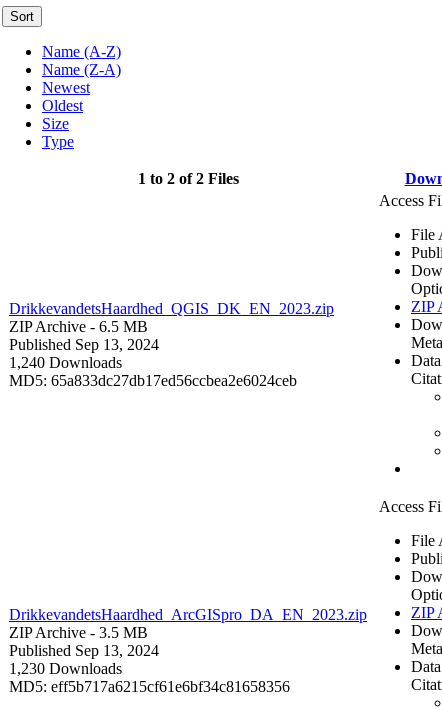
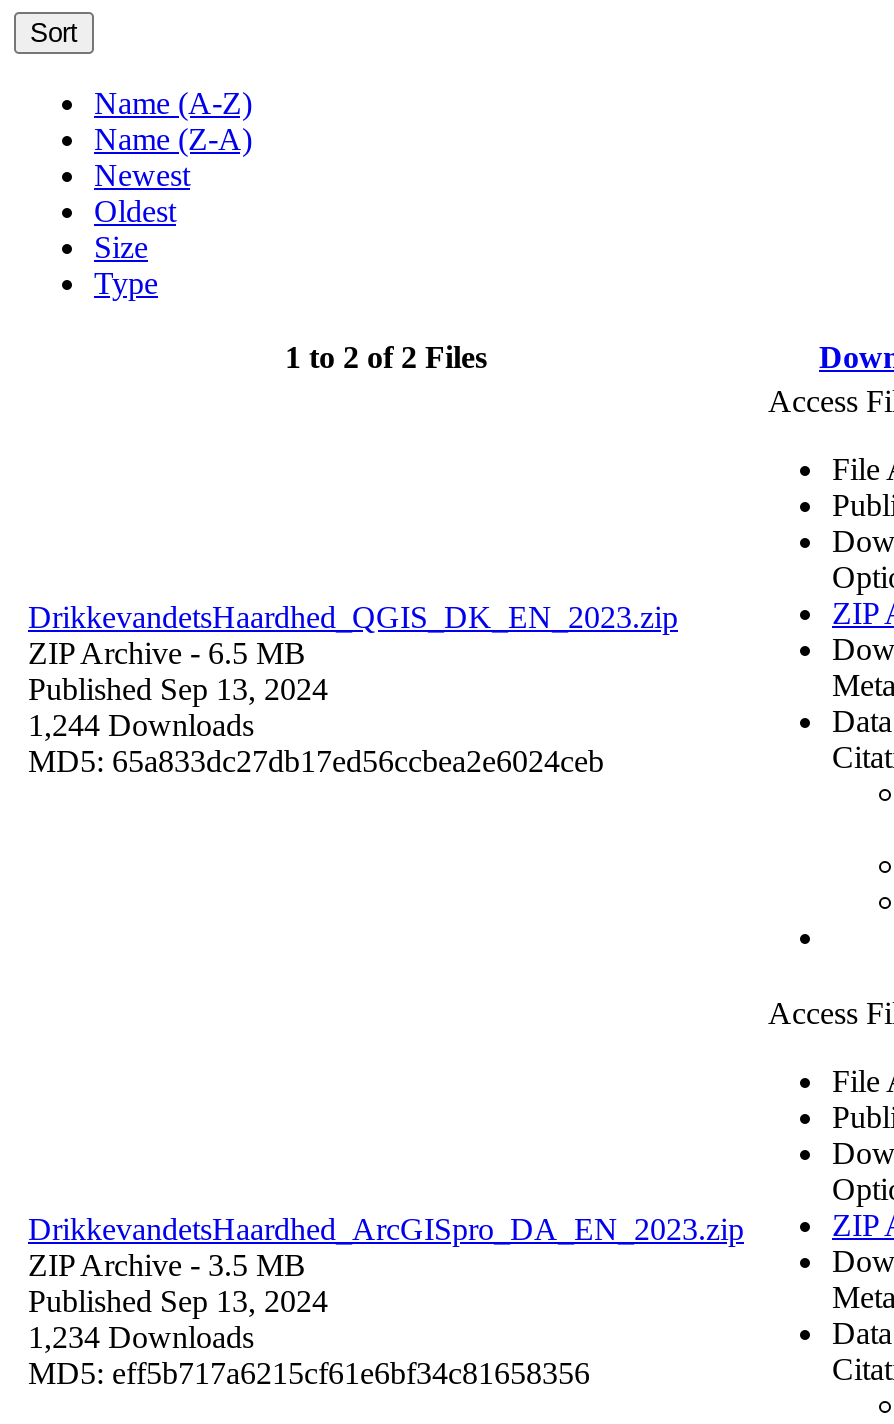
[9,354,122,371] 1,240 Downloads -> [28,707,254,741] 1,244 Downloads
[9,660,122,677] 1,230 Downloads -> [28,1319,254,1353] 1,234 Downloads

